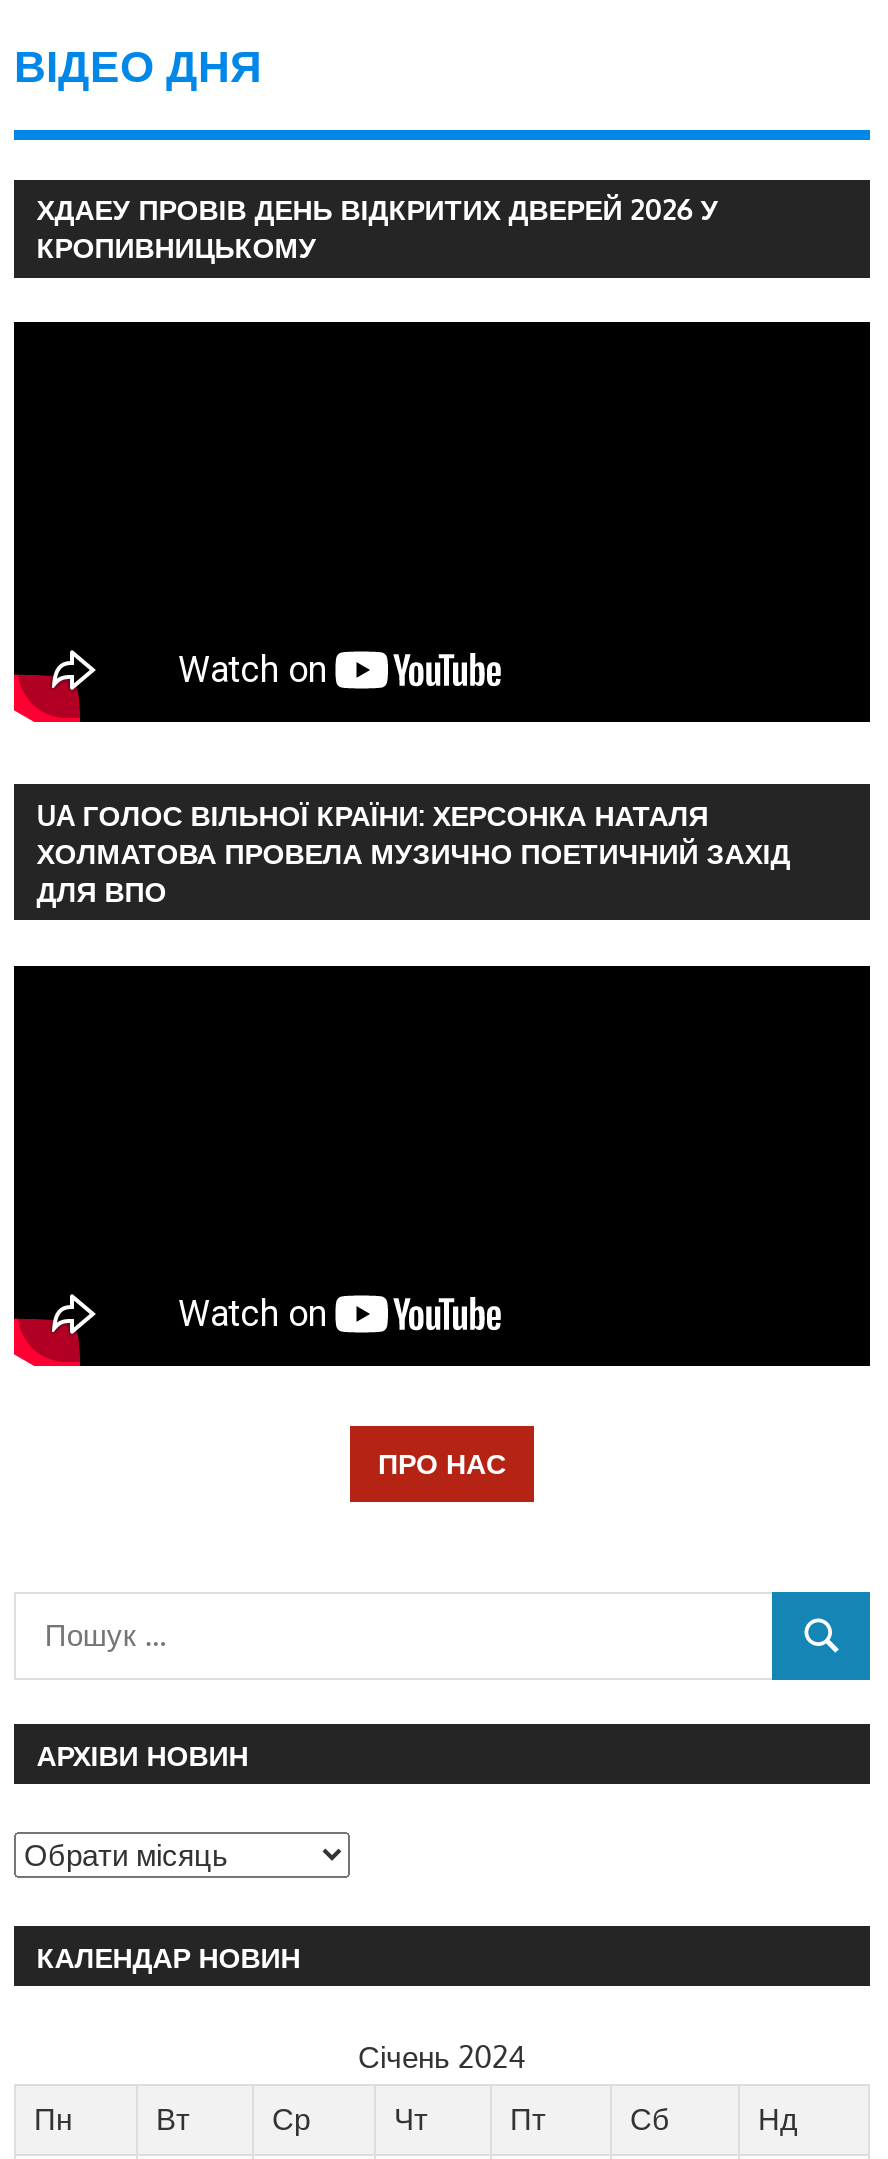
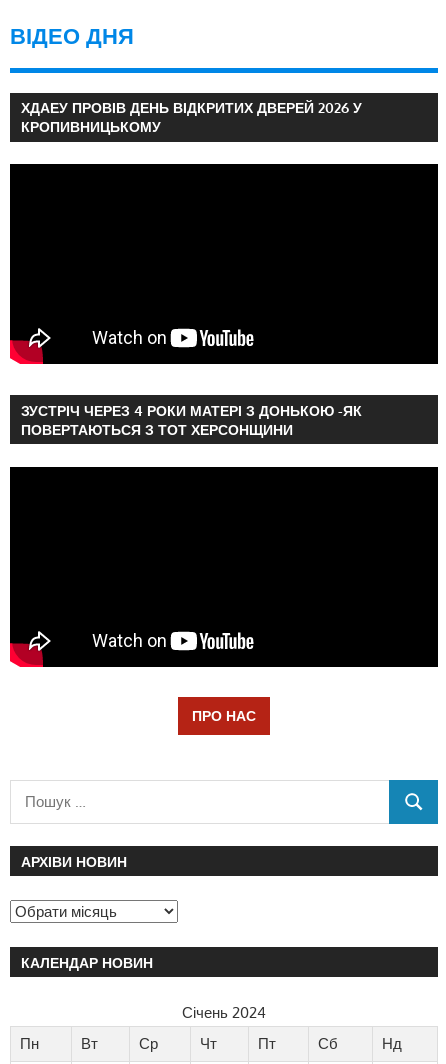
[36,797,790,907] UA ГОЛОС ВІЛЬНОЇ КРАЇНИ: ХЕРСОНКА НАТАЛЯ | ХОЛМАТОВА ПРОВЕЛА МУЗИЧНО ПОЕТИЧНИЙ ЗАХІД | ДЛЯ ВПО -> [21,401,362,437] ЗУСТРІЧ ЧЕРЕЗ 4 РОКИ МАТЕРІ З ДОНЬКОЮ -ЯК | ПОВЕРТАЮТЬСЯ З ТОТ ХЕРСОНЩИНИ

